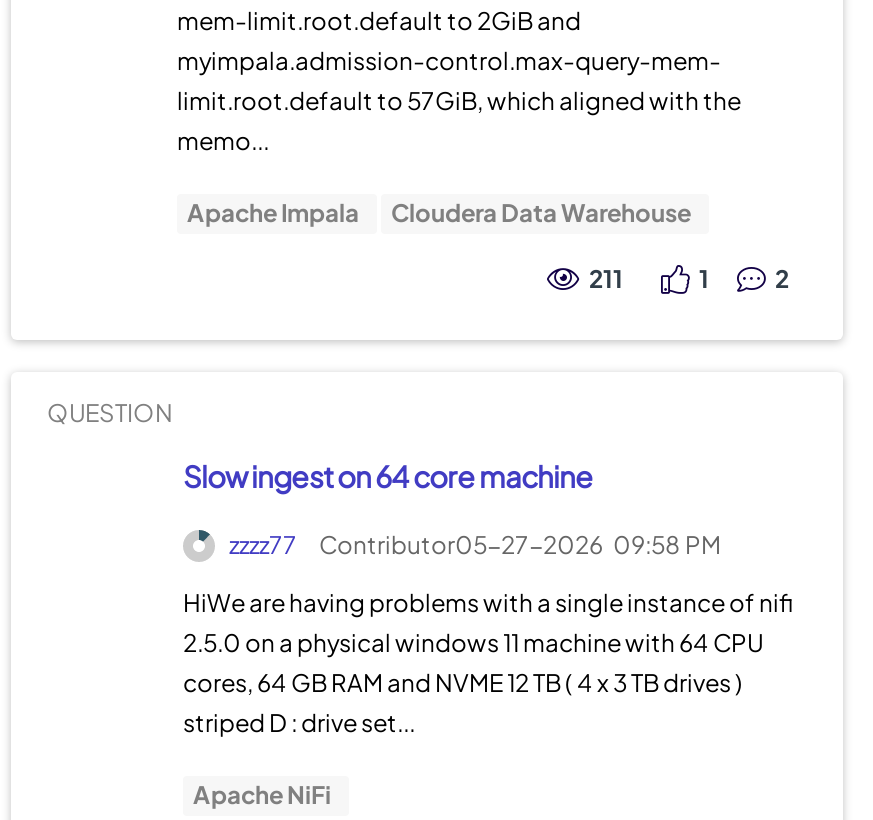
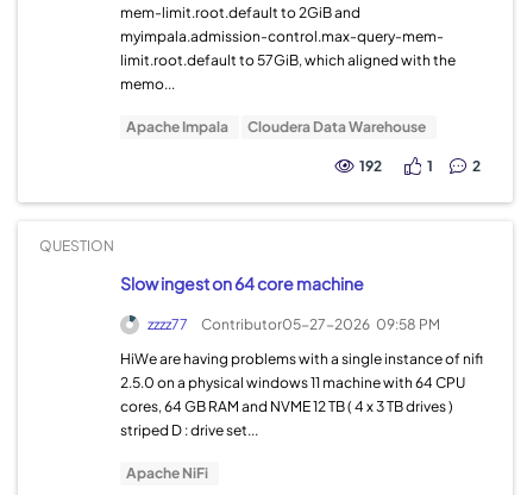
[589,264,623,294] 211 -> [359,157,382,175] 192

